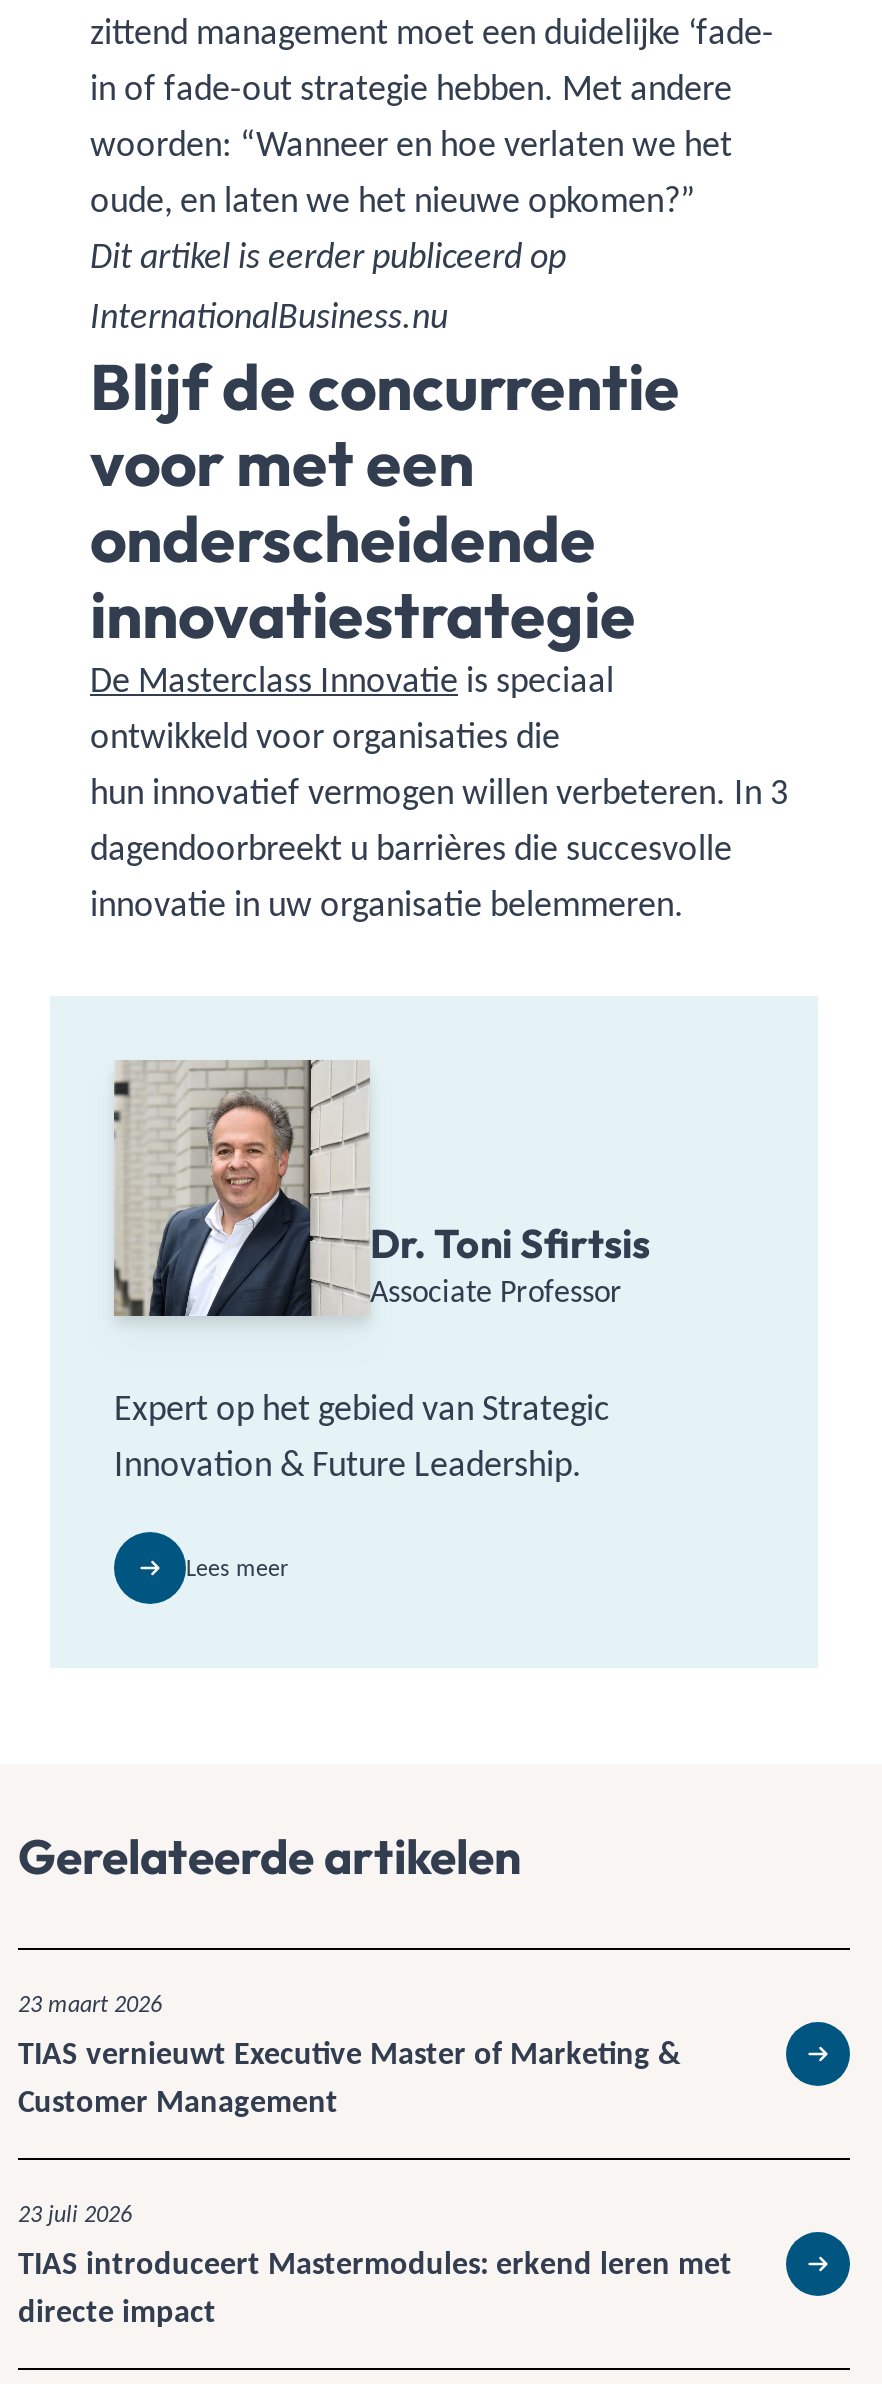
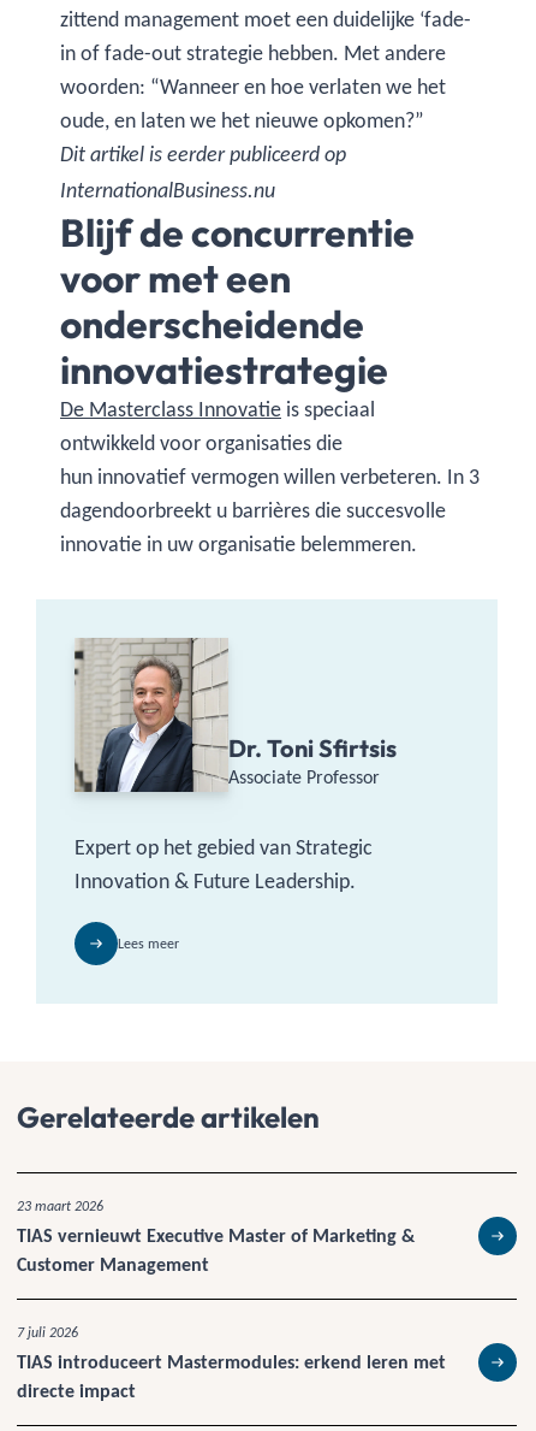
[18,2204,132,2228] 23 juli 2026 -> [17,1326,78,1341] 7 juli 2026

